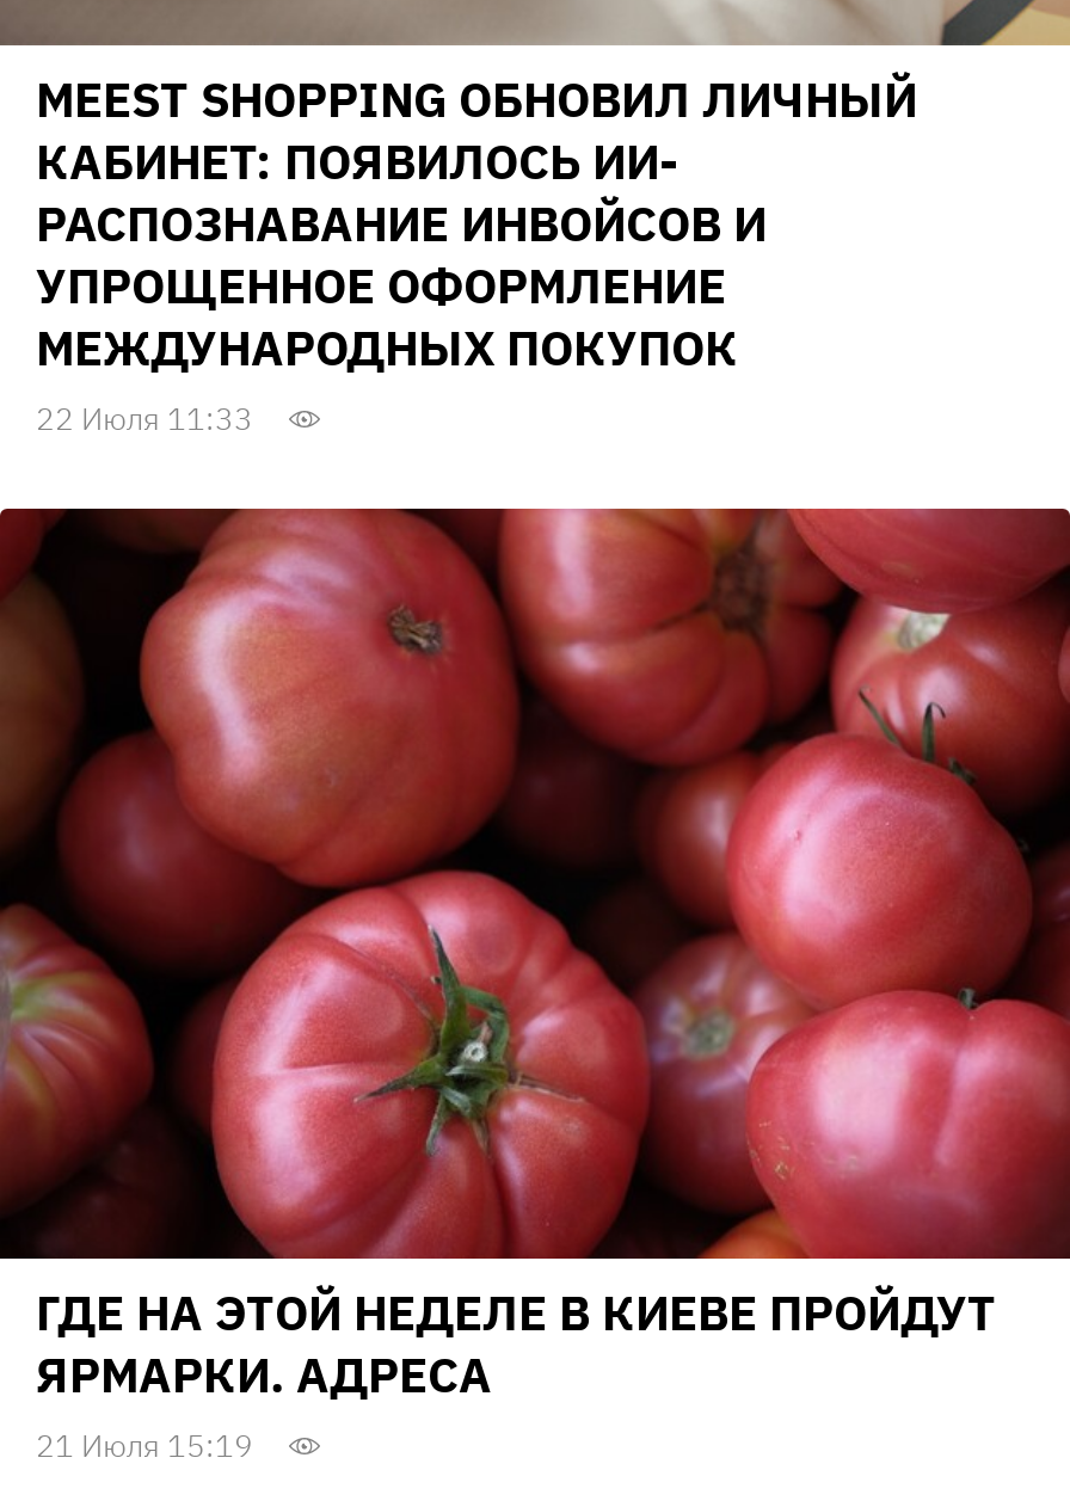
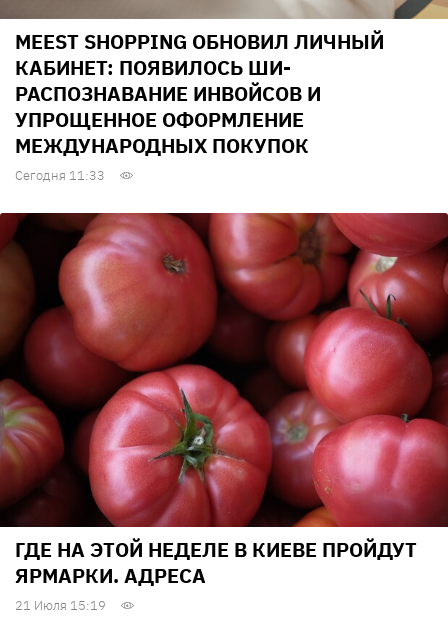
[36,130,678,194] КАБИНЕТ: ПОЯВИЛОСЬ ИИ- -> [15,54,291,81] КАБИНЕТ: ПОЯВИЛОСЬ ШИ-
[36,400,253,440] 22 Июля 11:33 -> [15,167,105,184] Сегодня 11:33

